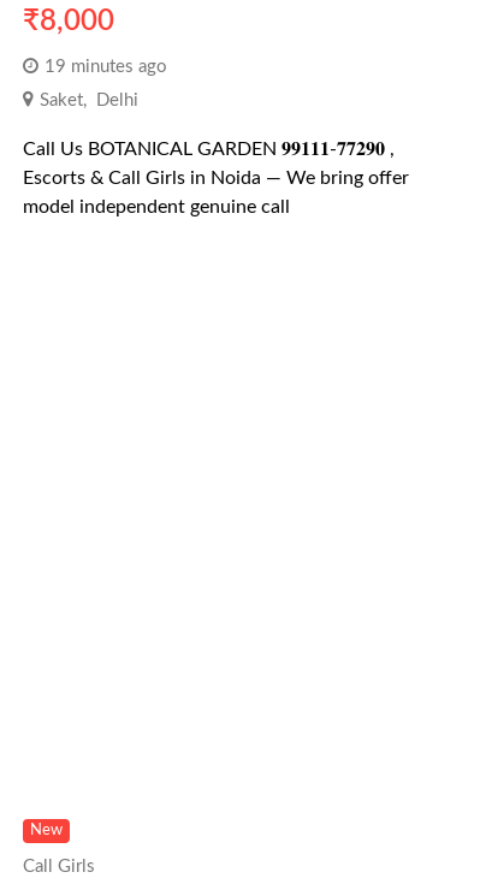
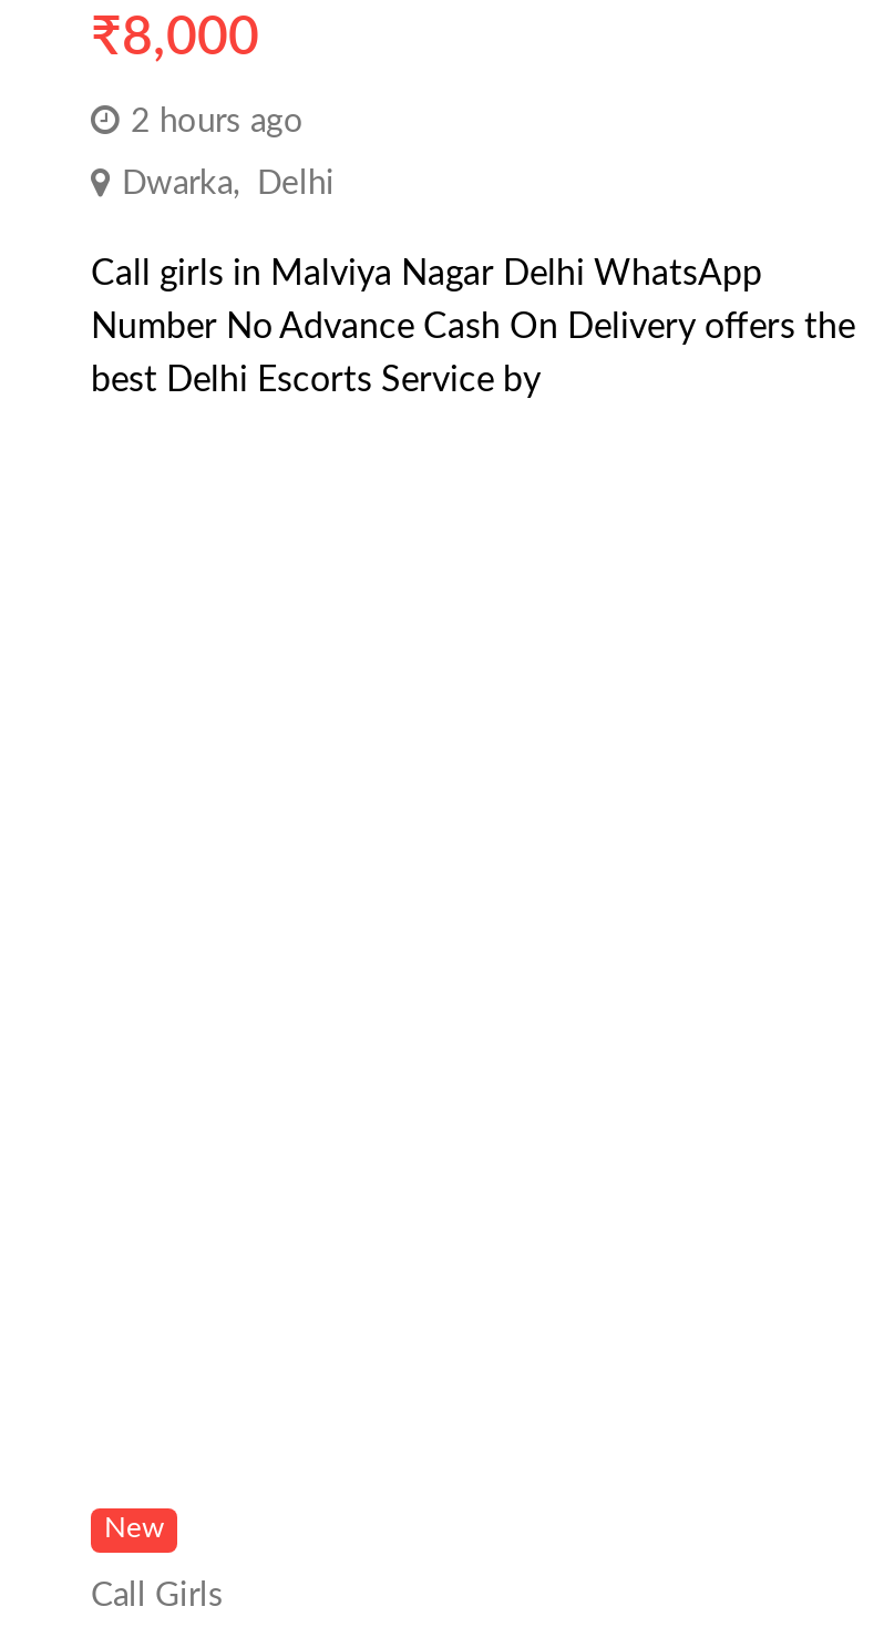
[45,58,167,76] 19 minutes ago -> [131,105,304,138] 2 hours ago
[40,91,138,109] Saket, Delhi -> [122,167,335,200] Dwarka, Delhi
[23,139,395,159] Call Us BOTANICAL GARDEN 𝟗𝟗𝟏𝟏𝟏-𝟕𝟕𝟐𝟗𝟎 , -> [91,256,762,291] Call girls in Malviya Nagar Delhi WhatsApp
[23,168,409,188] Escorts & Call Girls in Noida — We bring offer -> [91,309,855,344] Number No Advance Cash On Delivery offers the
[23,197,290,216] model independent genuine call -> [91,362,541,398] best Delhi Escorts Service by

